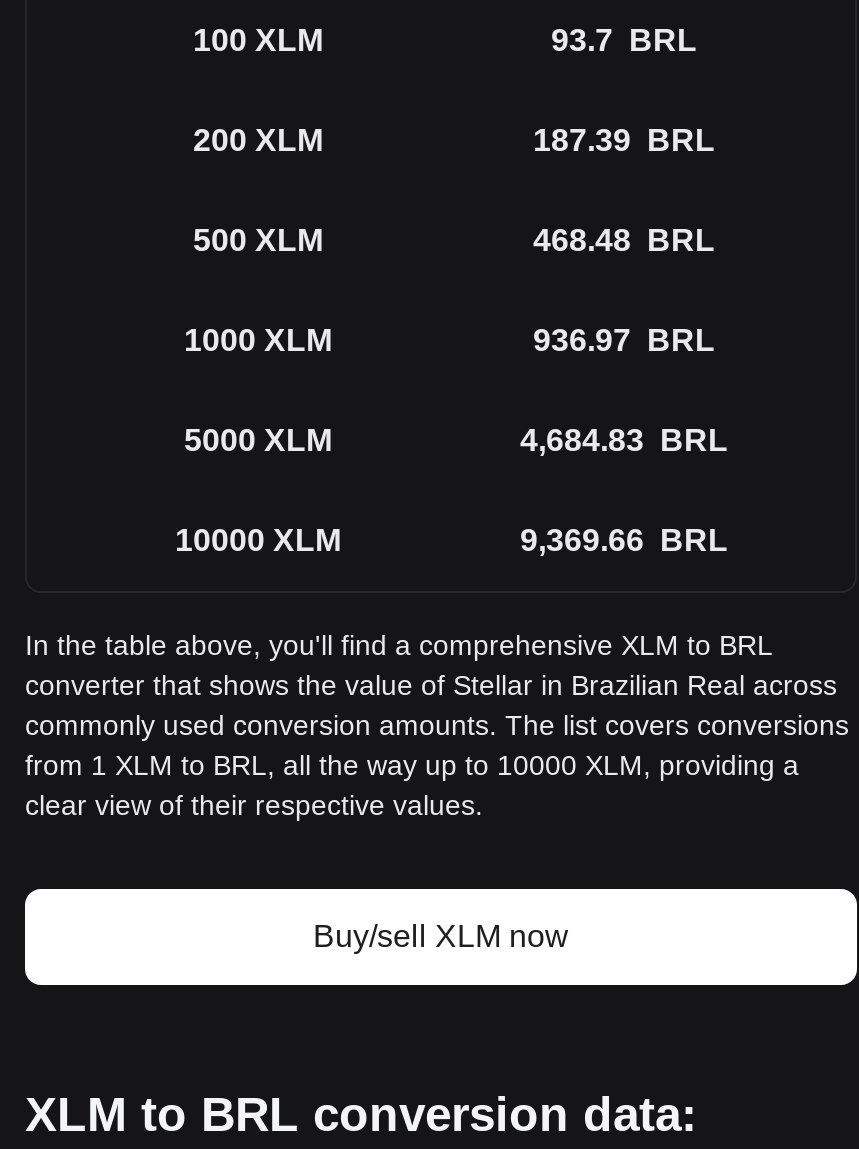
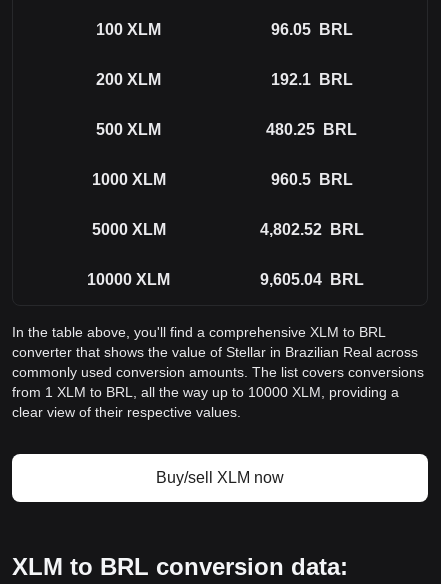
[551,23,697,57] 93.7 BRL -> [270,21,352,38] 96.05 BRL
[533,123,715,157] 187.39 BRL -> [270,71,352,88] 192.1 BRL
[533,223,715,257] 468.48 BRL -> [266,121,357,138] 480.25 BRL
[533,323,715,357] 936.97 BRL -> [270,171,352,188] 960.5 BRL
[520,423,728,457] 4,684.83 BRL -> [259,221,363,238] 4,802.52 BRL
[520,523,728,557] 9,369.66 BRL -> [259,271,363,288] 9,605.04 BRL

